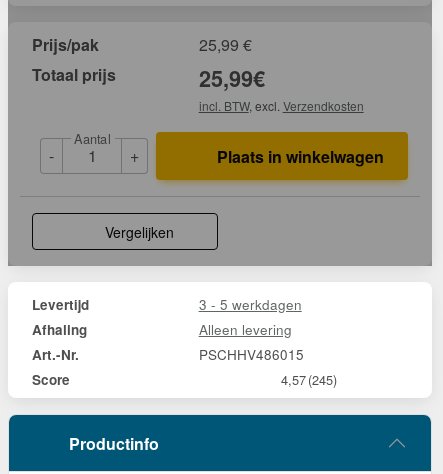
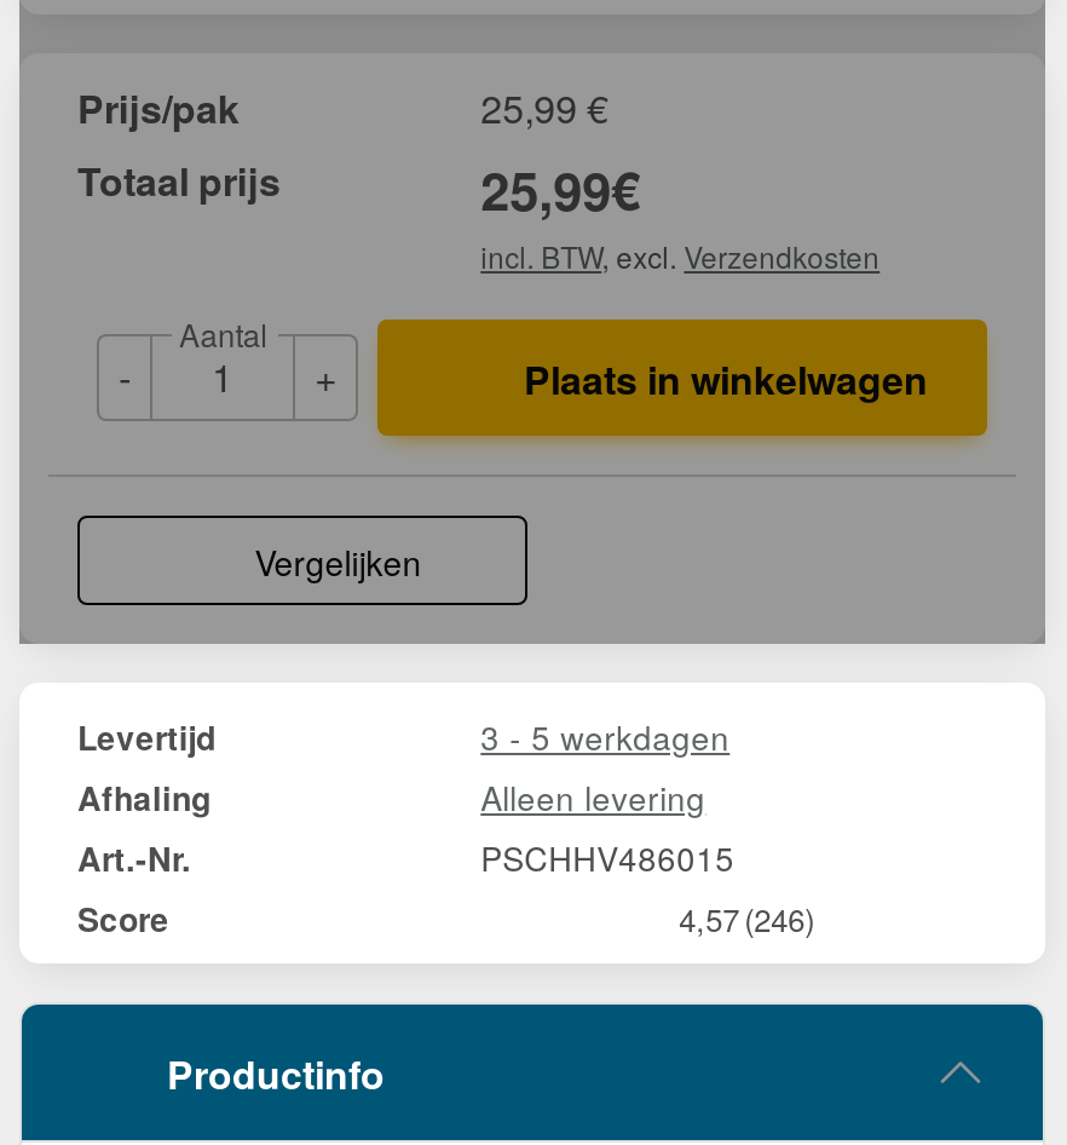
[281,370,337,389] 4,57 (245) -> [679,896,815,942] 4,57 (246)

